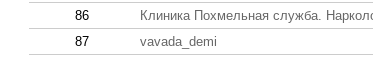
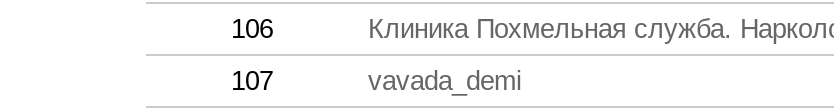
[75,8,89,23] 86 -> [231,14,273,44] 106
[75,34,89,49] 87 -> [231,66,273,96] 107

